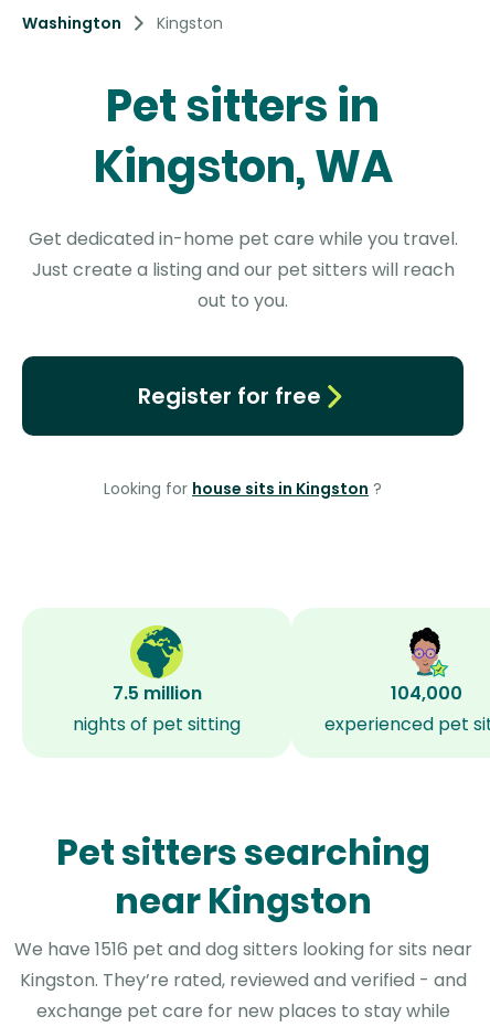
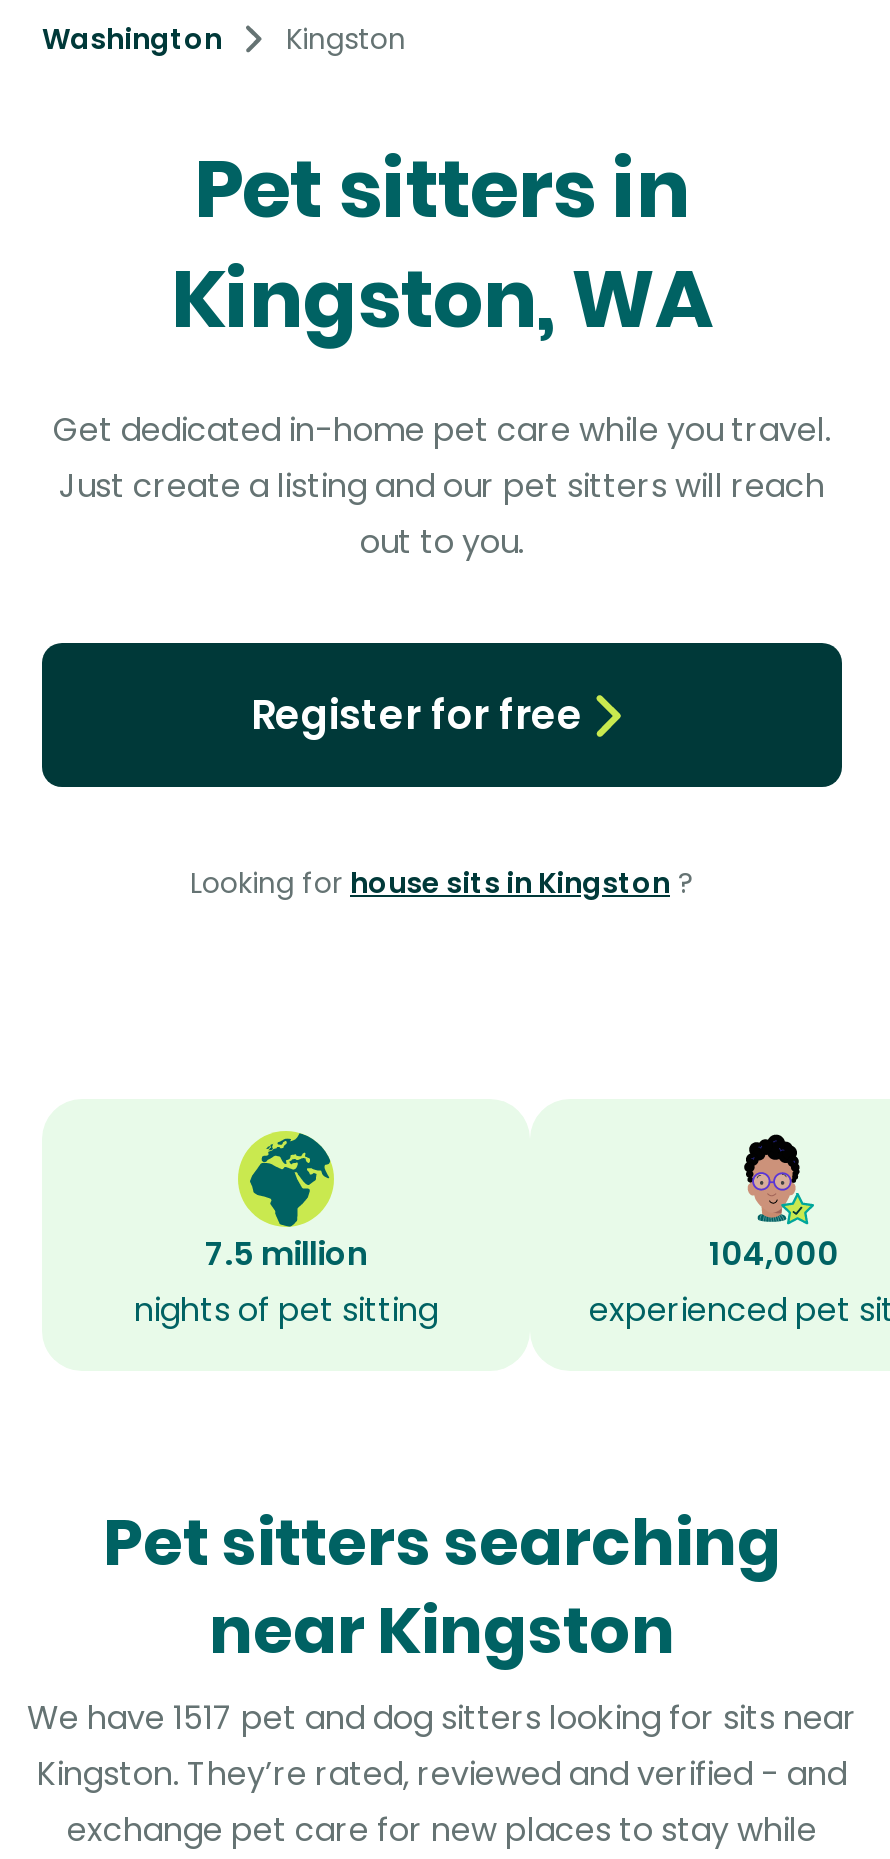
[14,937,472,962] We have 1516 pet and dog sitters looking for sits near -> [27,1695,857,1741] We have 1517 pet and dog sitters looking for sits near

